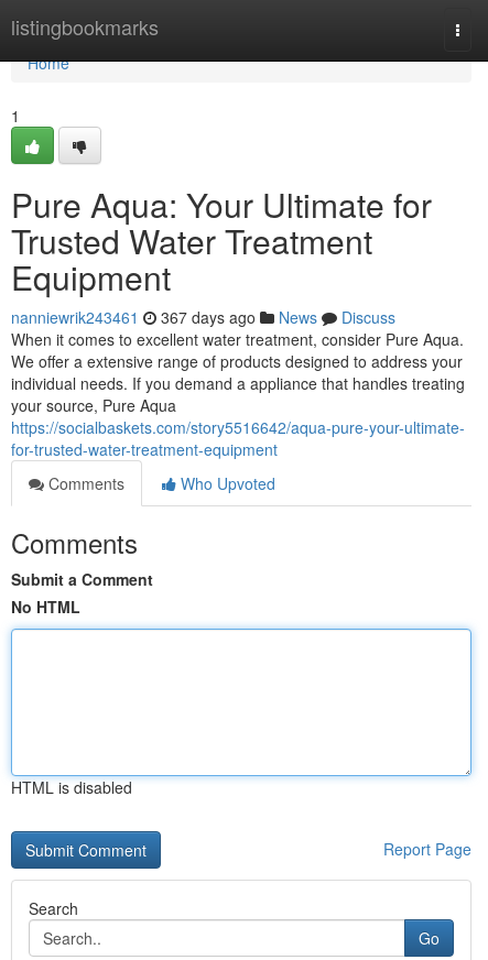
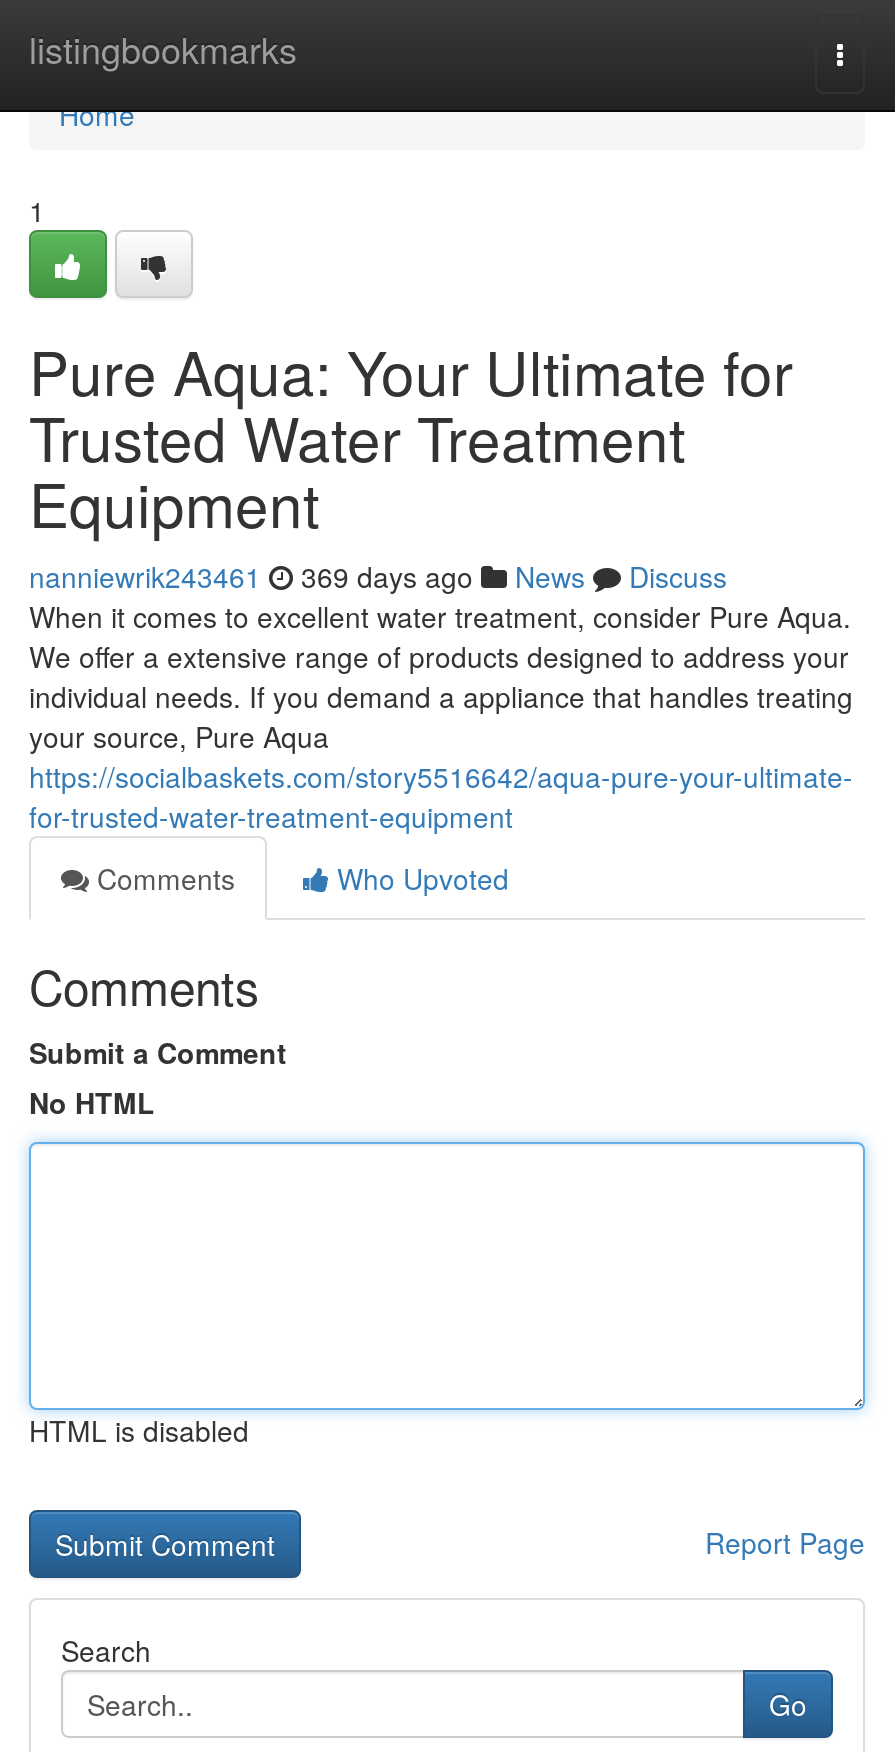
[11,306,395,328] nanniewrik243461 367 days ago News Discuss -> [29,556,727,596] nanniewrik243461 369 days ago News Discuss

